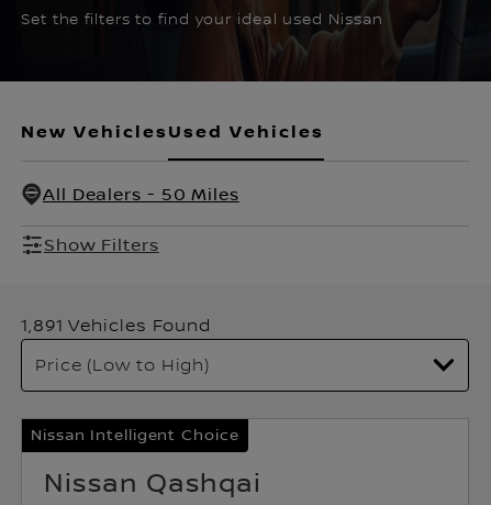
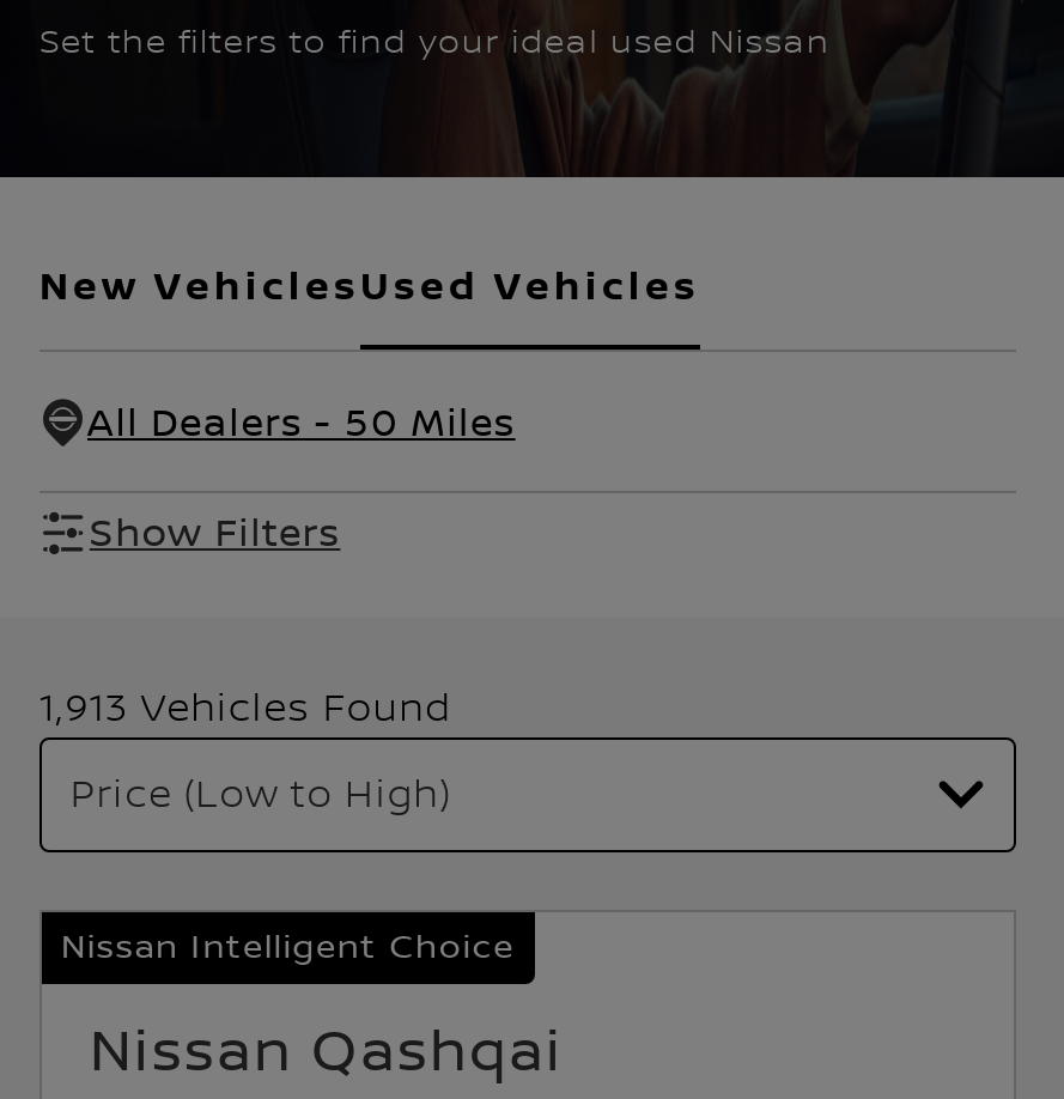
[21,312,211,337] 1,891 Vehicles Found -> [39,680,451,733] 1,913 Vehicles Found

